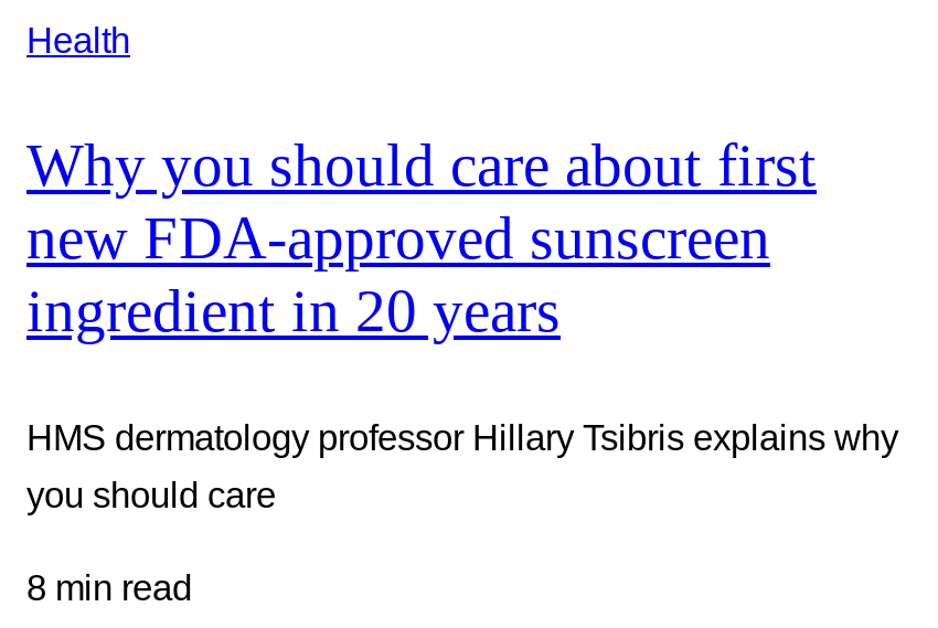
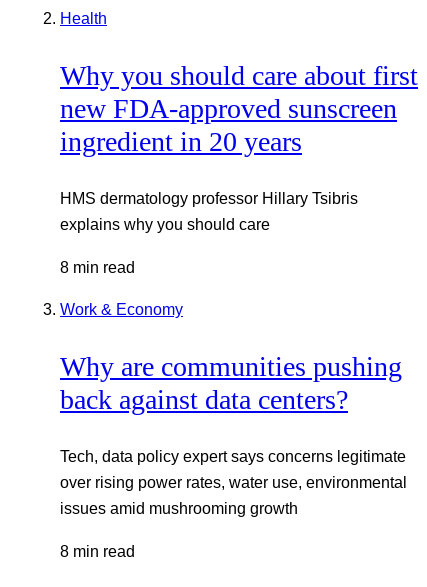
[26,417,898,514] HMS dermatology professor Hillary Tsibris explains why | you should care -> [60,189,407,517] HMS dermatology professor Hillary Tsibris | explains why you should care | 8 min read | Work & Economy | Why are communities pushing | back against data centers? | Tech, data policy expert says concerns legitimate | over rising power rates, water use, environmental | issues amid mushrooming growth

